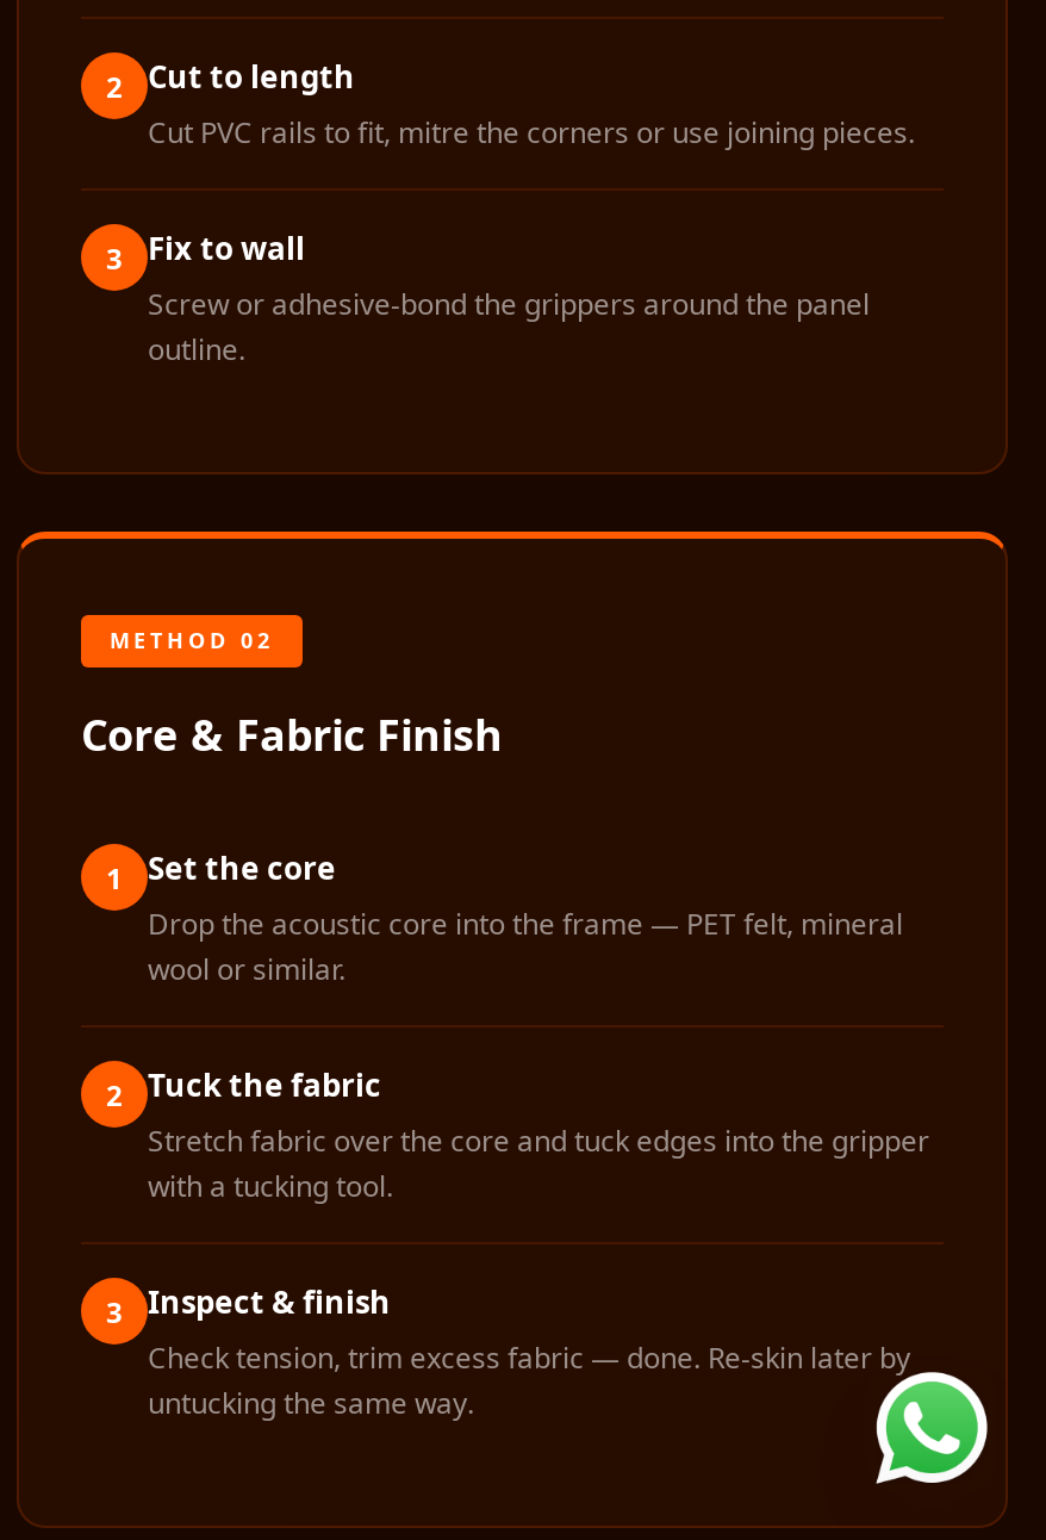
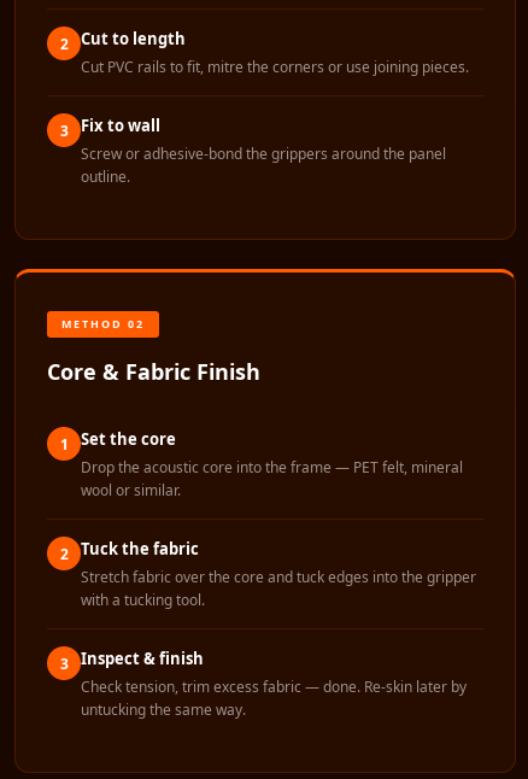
[874,1368,991,1485] [image] -> none

